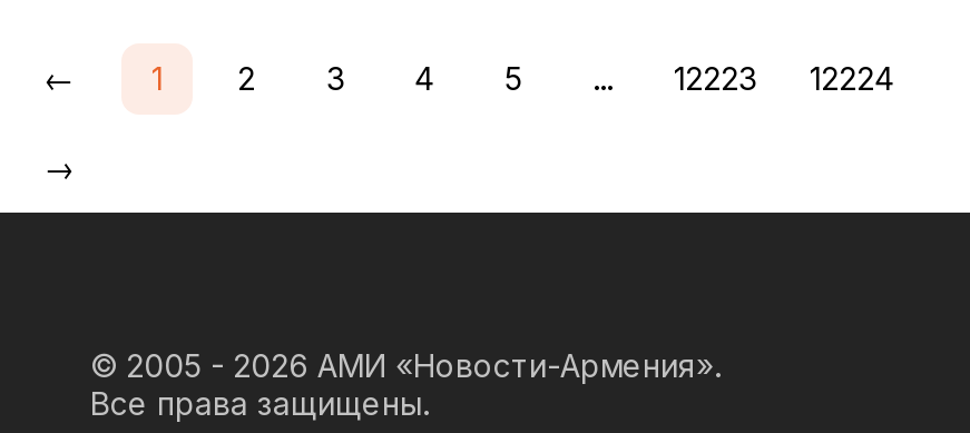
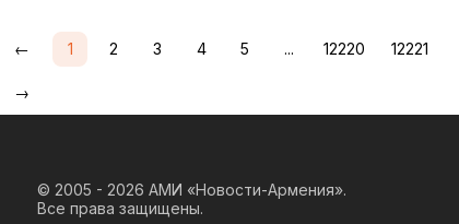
[674,60,756,98] 12223 -> [323,40,365,58] 12220
[810,60,894,98] 12224 -> [391,40,428,58] 12221

